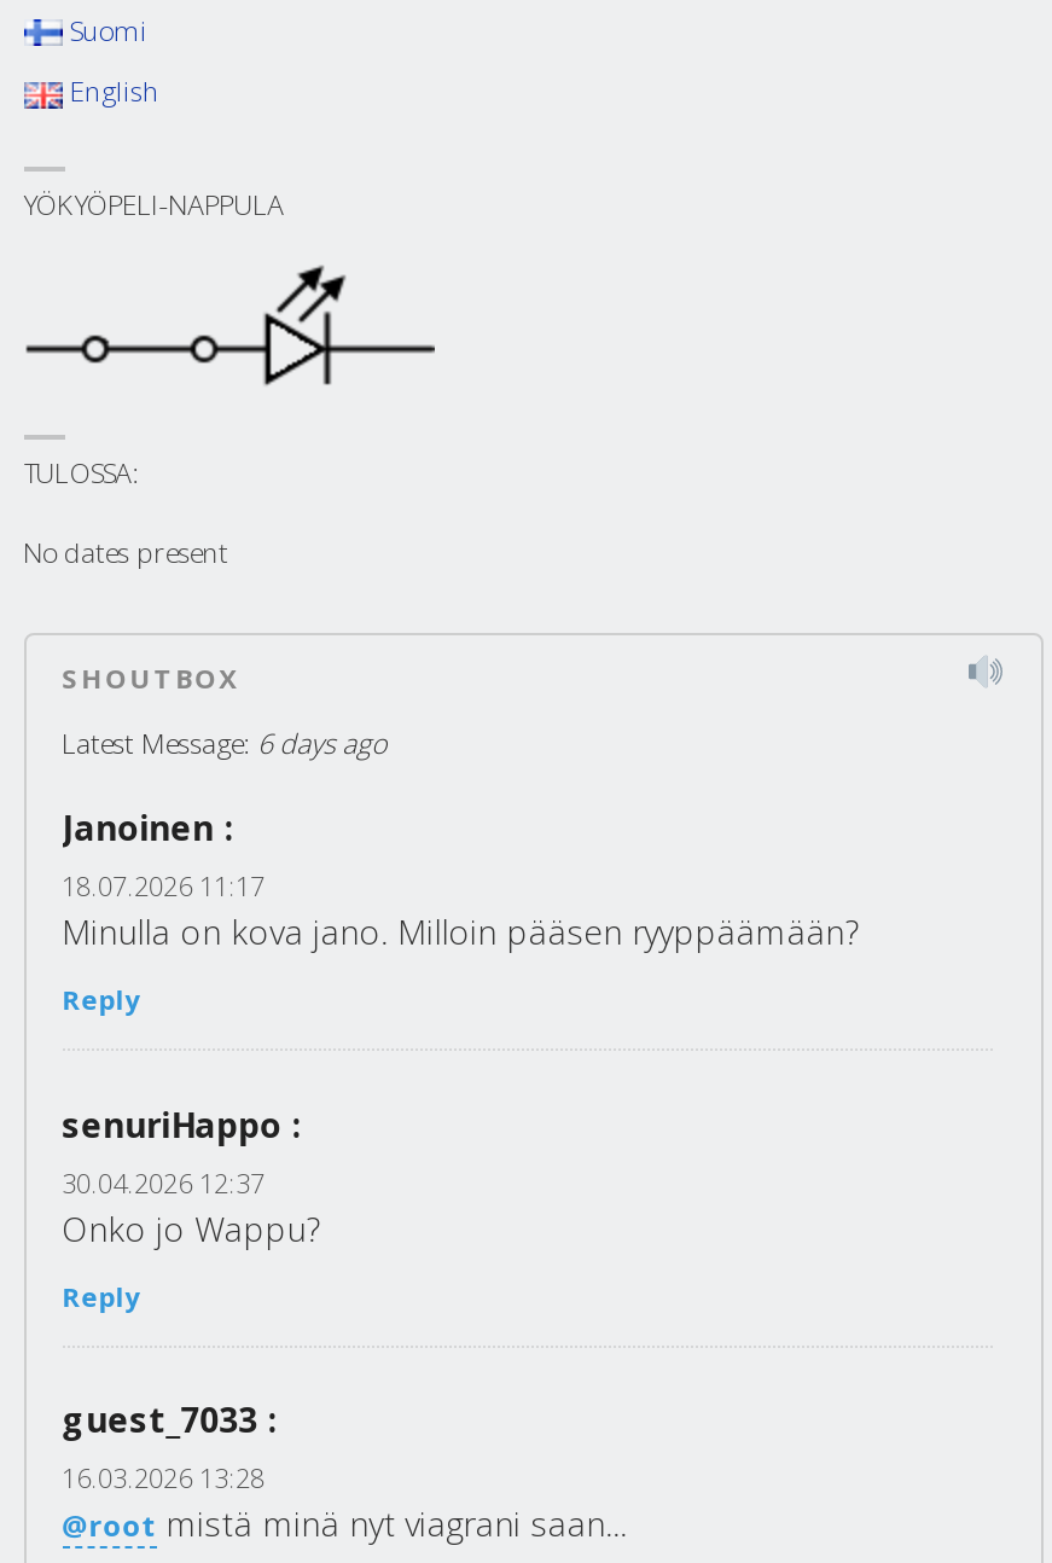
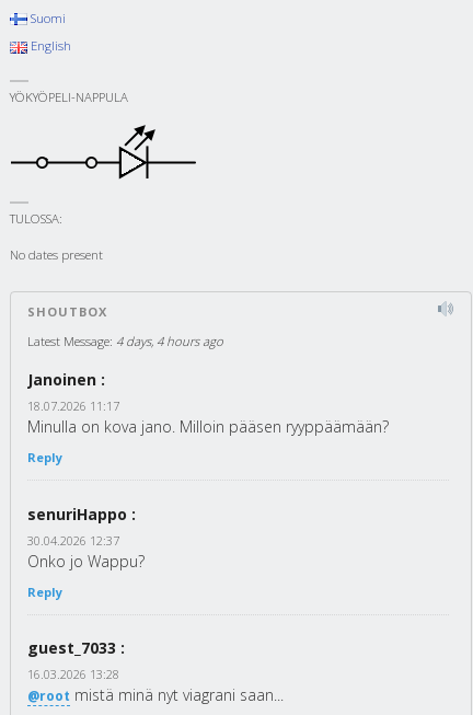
[62,724,388,761] Latest Message: 6 days ago -> [27,333,223,349] Latest Message: 4 days, 4 hours ago

